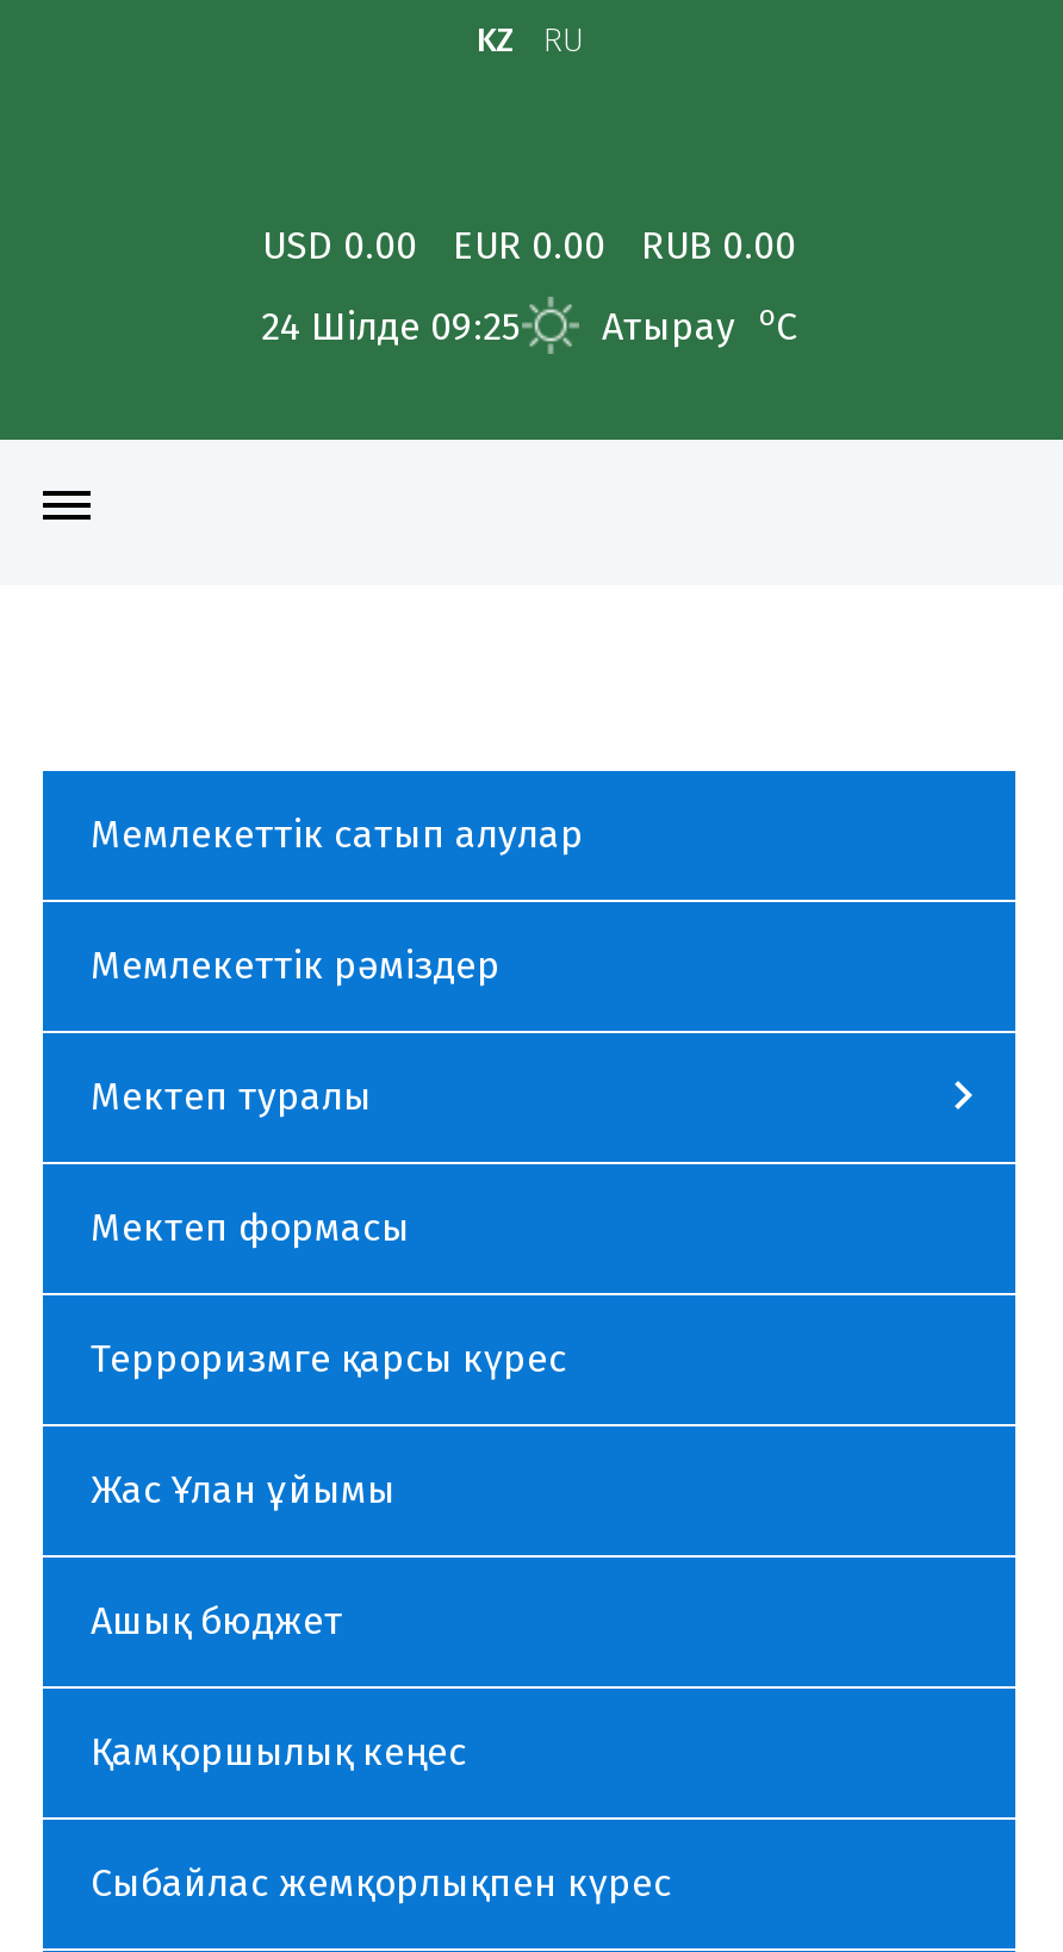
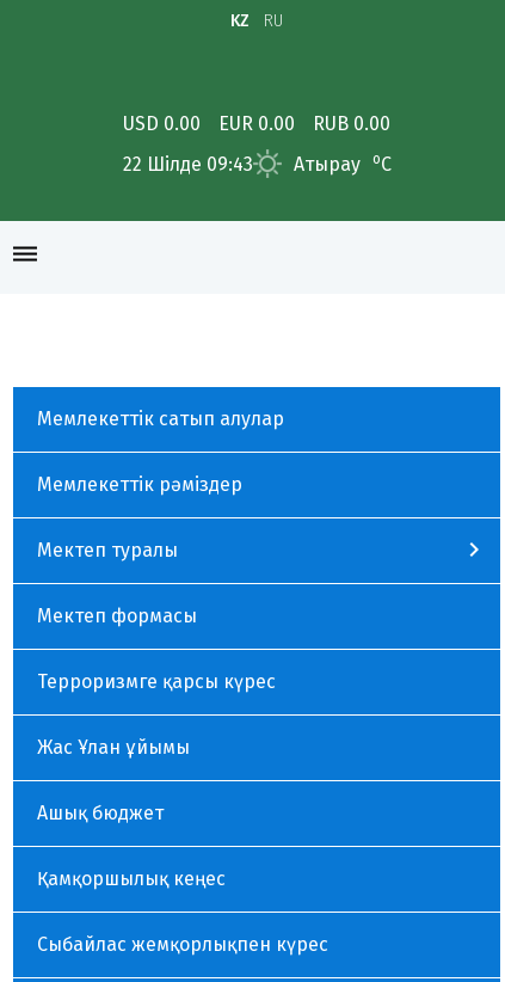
[261,299,797,349] 24 Шілде 09:25 Атырау oC -> [122,151,391,176] 22 Шілде 09:43 Атырау oC

